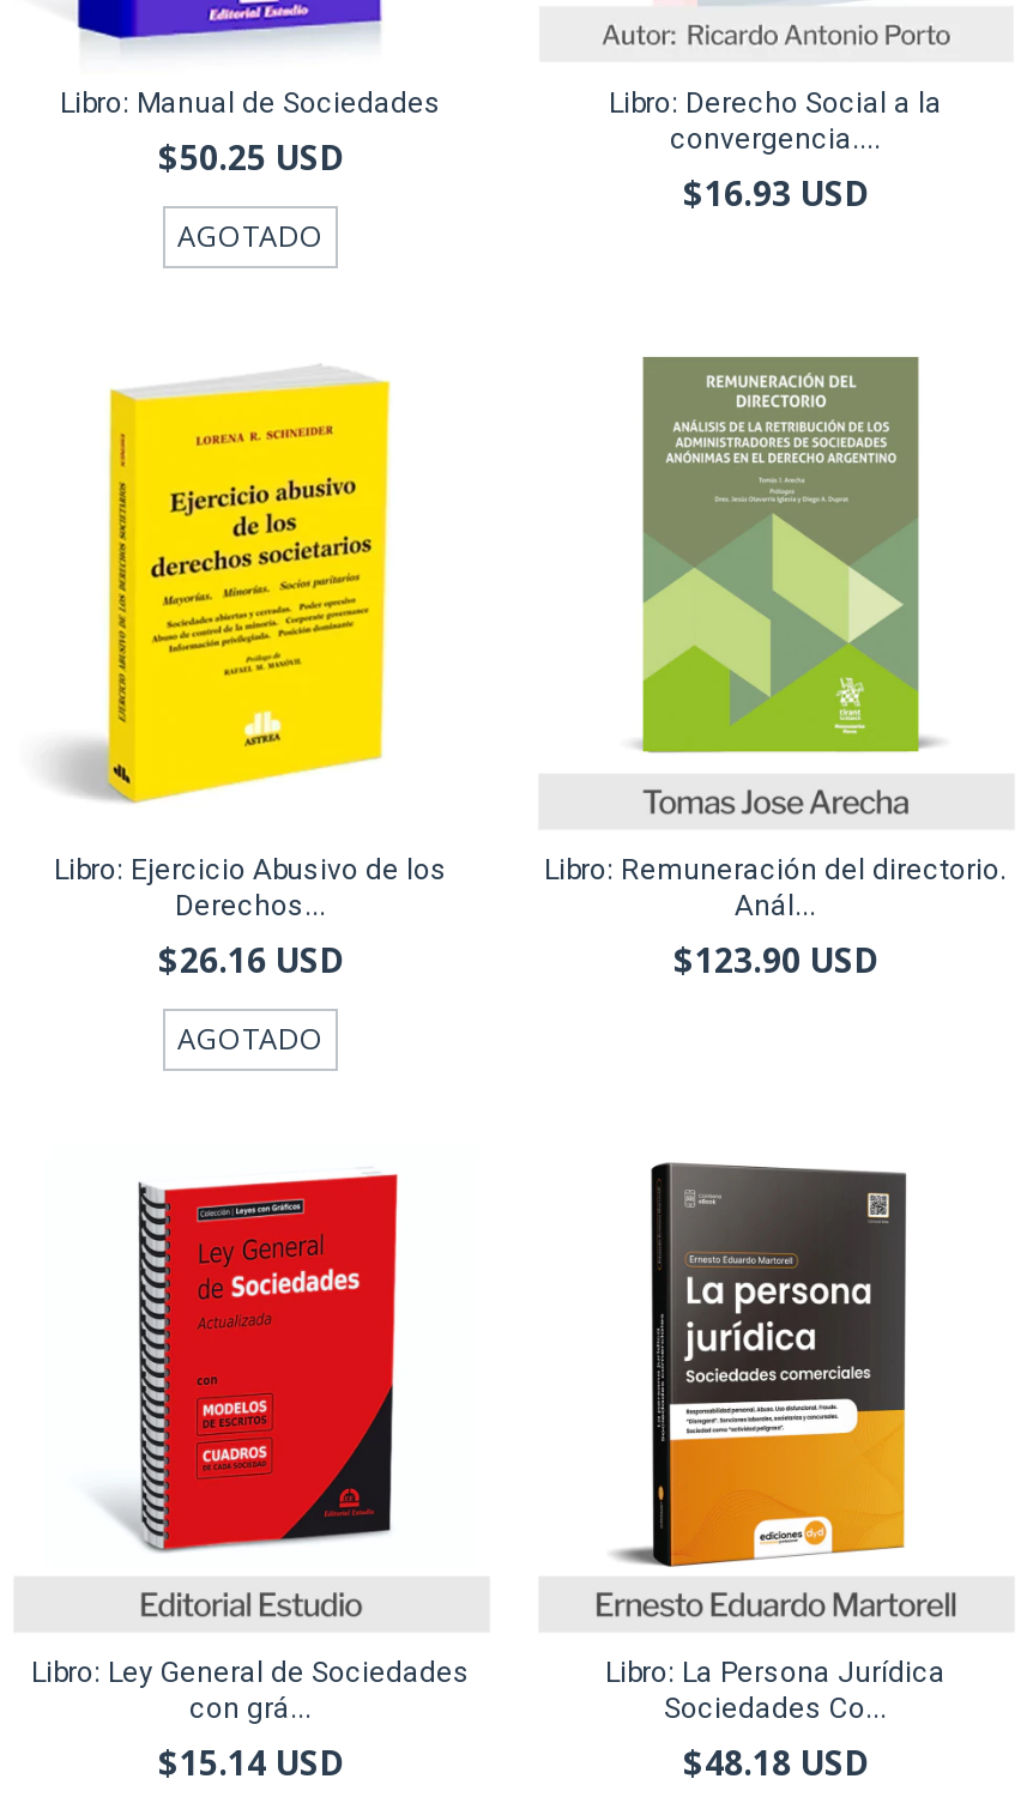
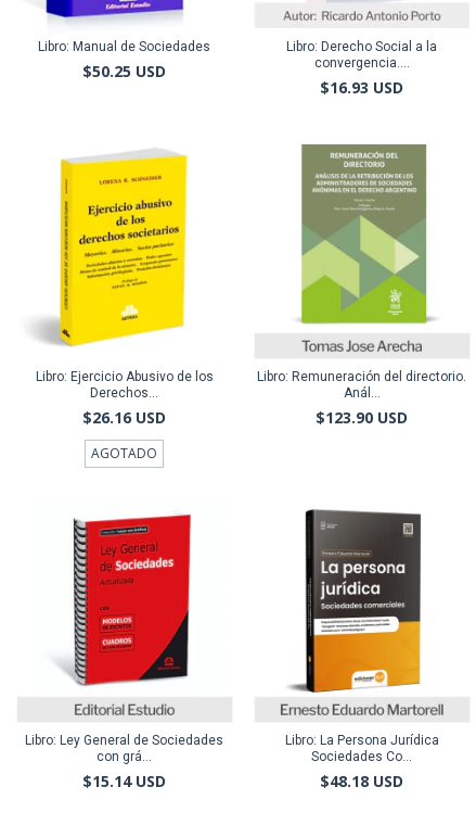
[177,216,324,256] AGOTADO -> none

